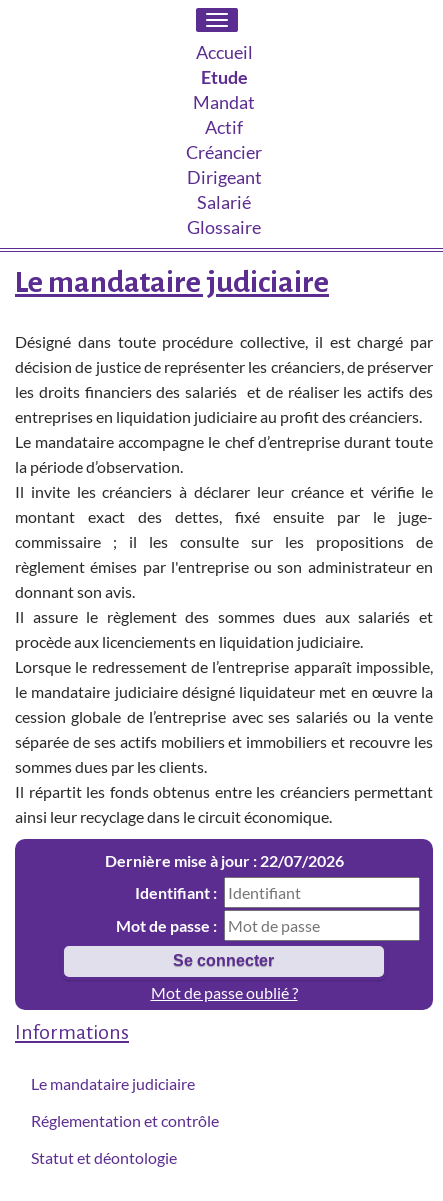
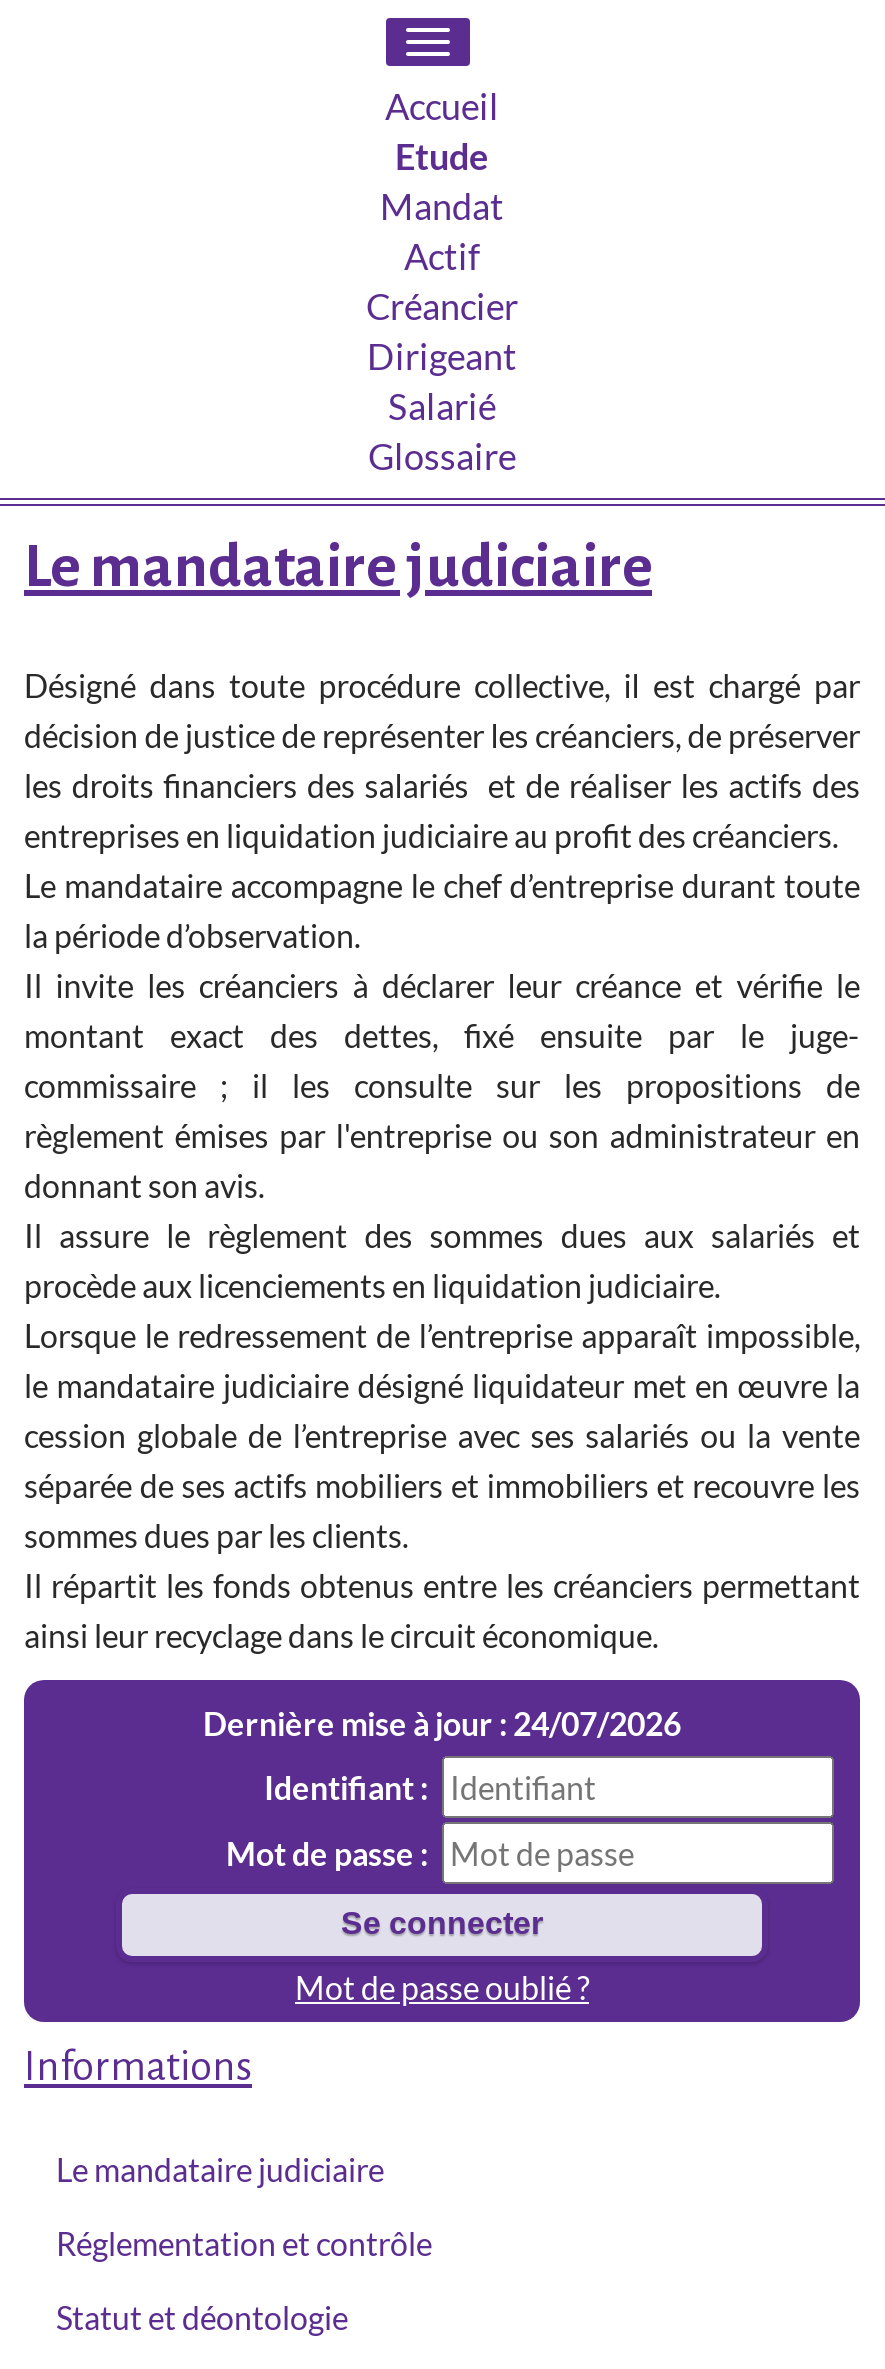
[104,851,343,870] Dernière mise à jour : 22/07/2026 -> [203,1704,681,1742] Dernière mise à jour : 24/07/2026

